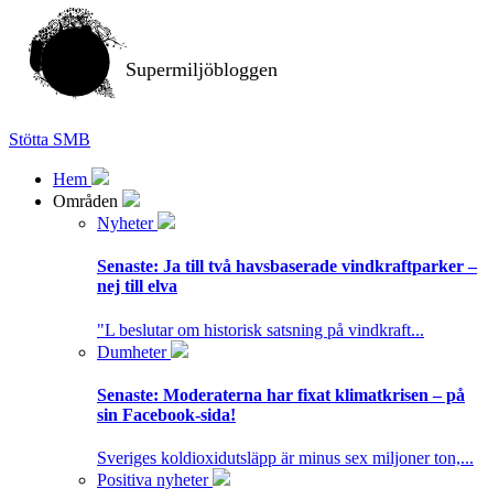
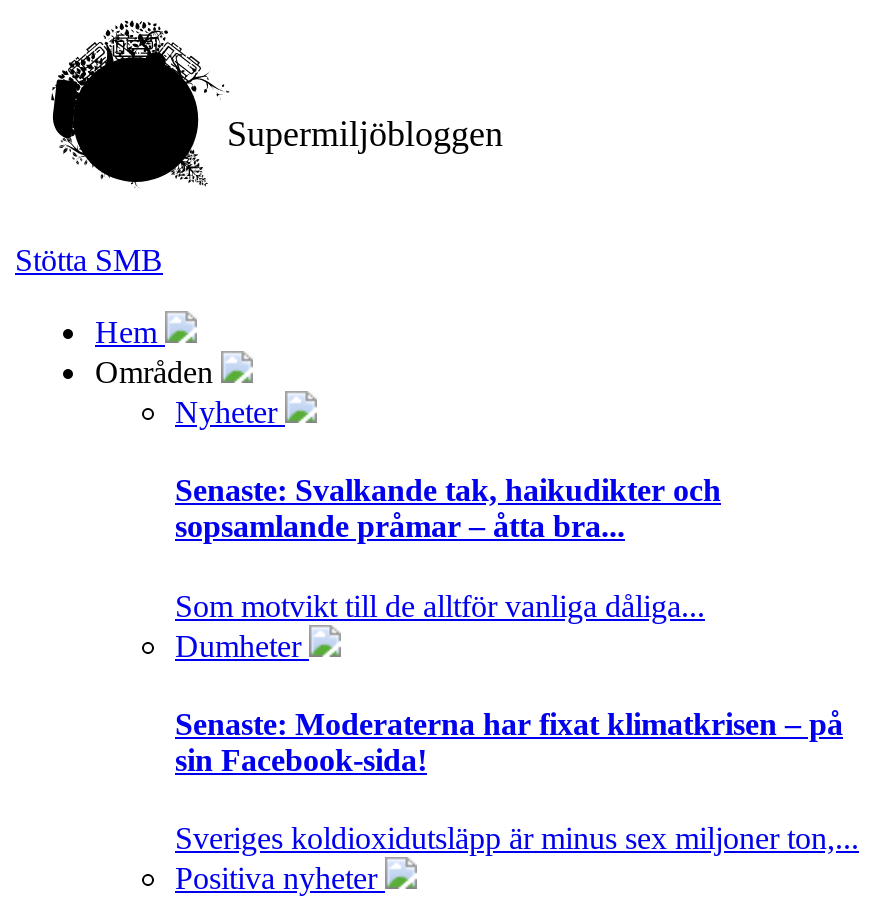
[97,257,477,296] Senaste: Ja till två havsbaserade vindkraftparker – | nej till elva -> [175,474,721,544] Senaste: Svalkande tak, haikudikter och | sopsamlande pråmar – åtta bra...
[97,320,424,339] "L beslutar om historisk satsning på vindkraft... -> [175,588,705,622] Som motvikt till de alltför vanliga dåliga...

